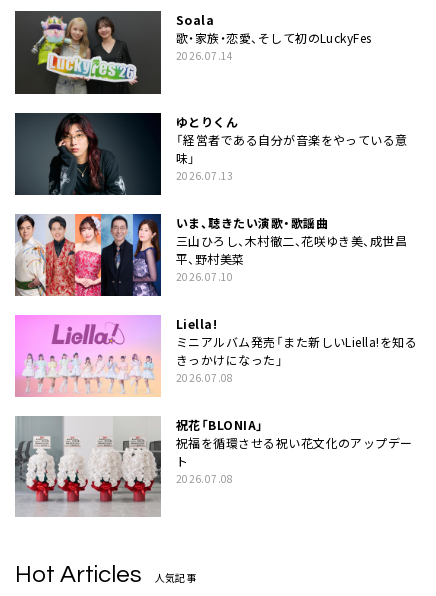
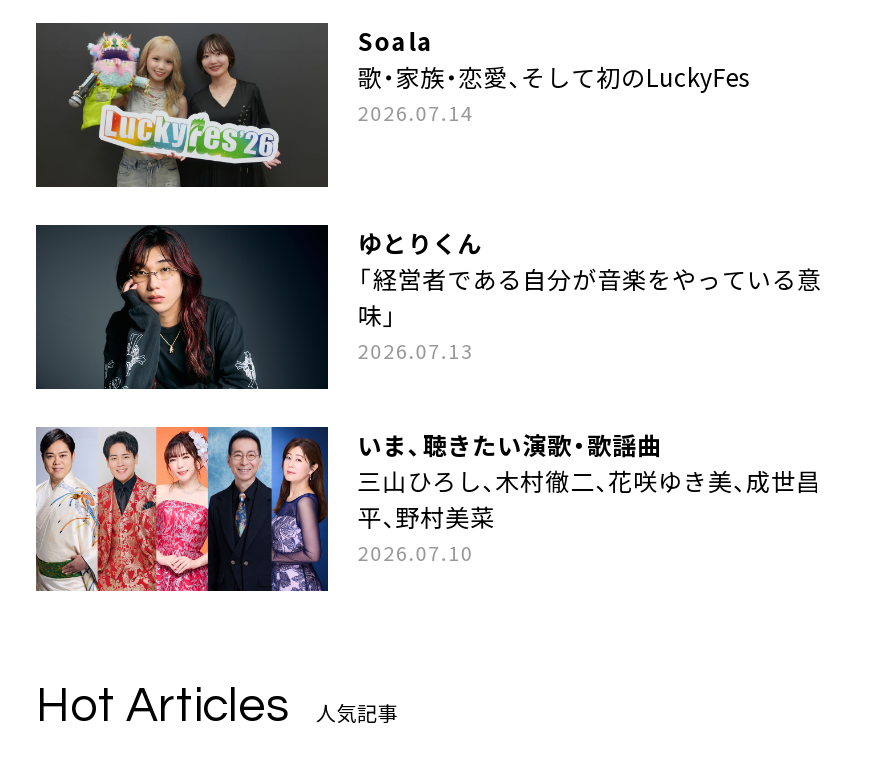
[14,314,417,486] [image] | Liella! | ミニアルバム発売「また新しいLiella!を知る | きっかけになった」 | 2026.07.08 | 祝花「BLONIA」 | 祝福を循環させる祝い花文化のアップデー | ト | 2026.07.08 -> none
[15,415,161,517] [image] -> none

